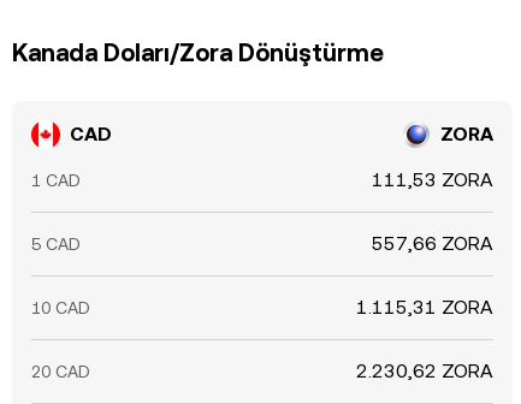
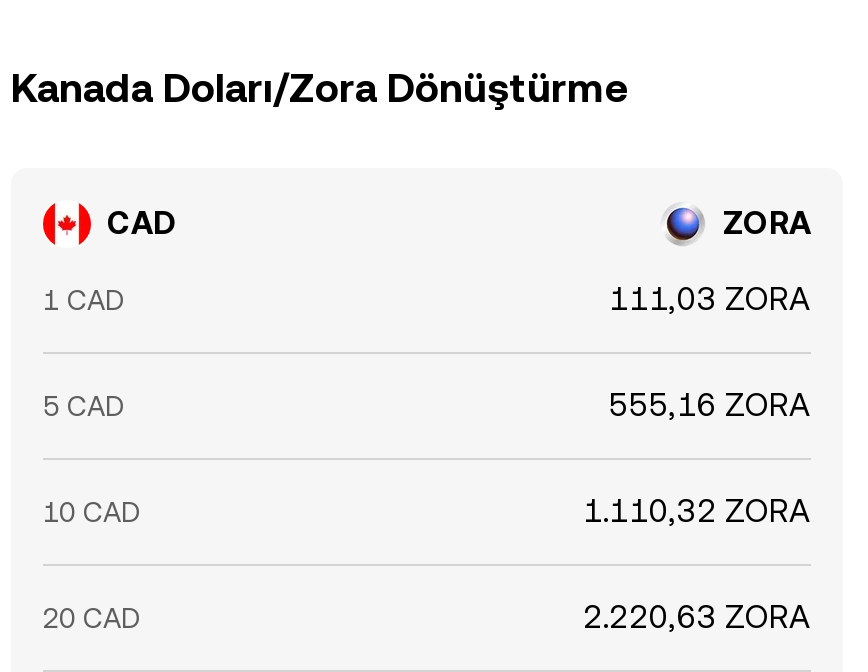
[372,168,493,191] 111,53 ZORA -> [609,280,811,318] 111,03 ZORA
[372,232,493,255] 557,66 ZORA -> [609,386,811,424] 555,16 ZORA
[356,296,493,319] 1.115,31 ZORA -> [583,492,811,530] 1.110,32 ZORA
[356,360,493,382] 2.230,62 ZORA -> [583,598,811,636] 2.220,63 ZORA

